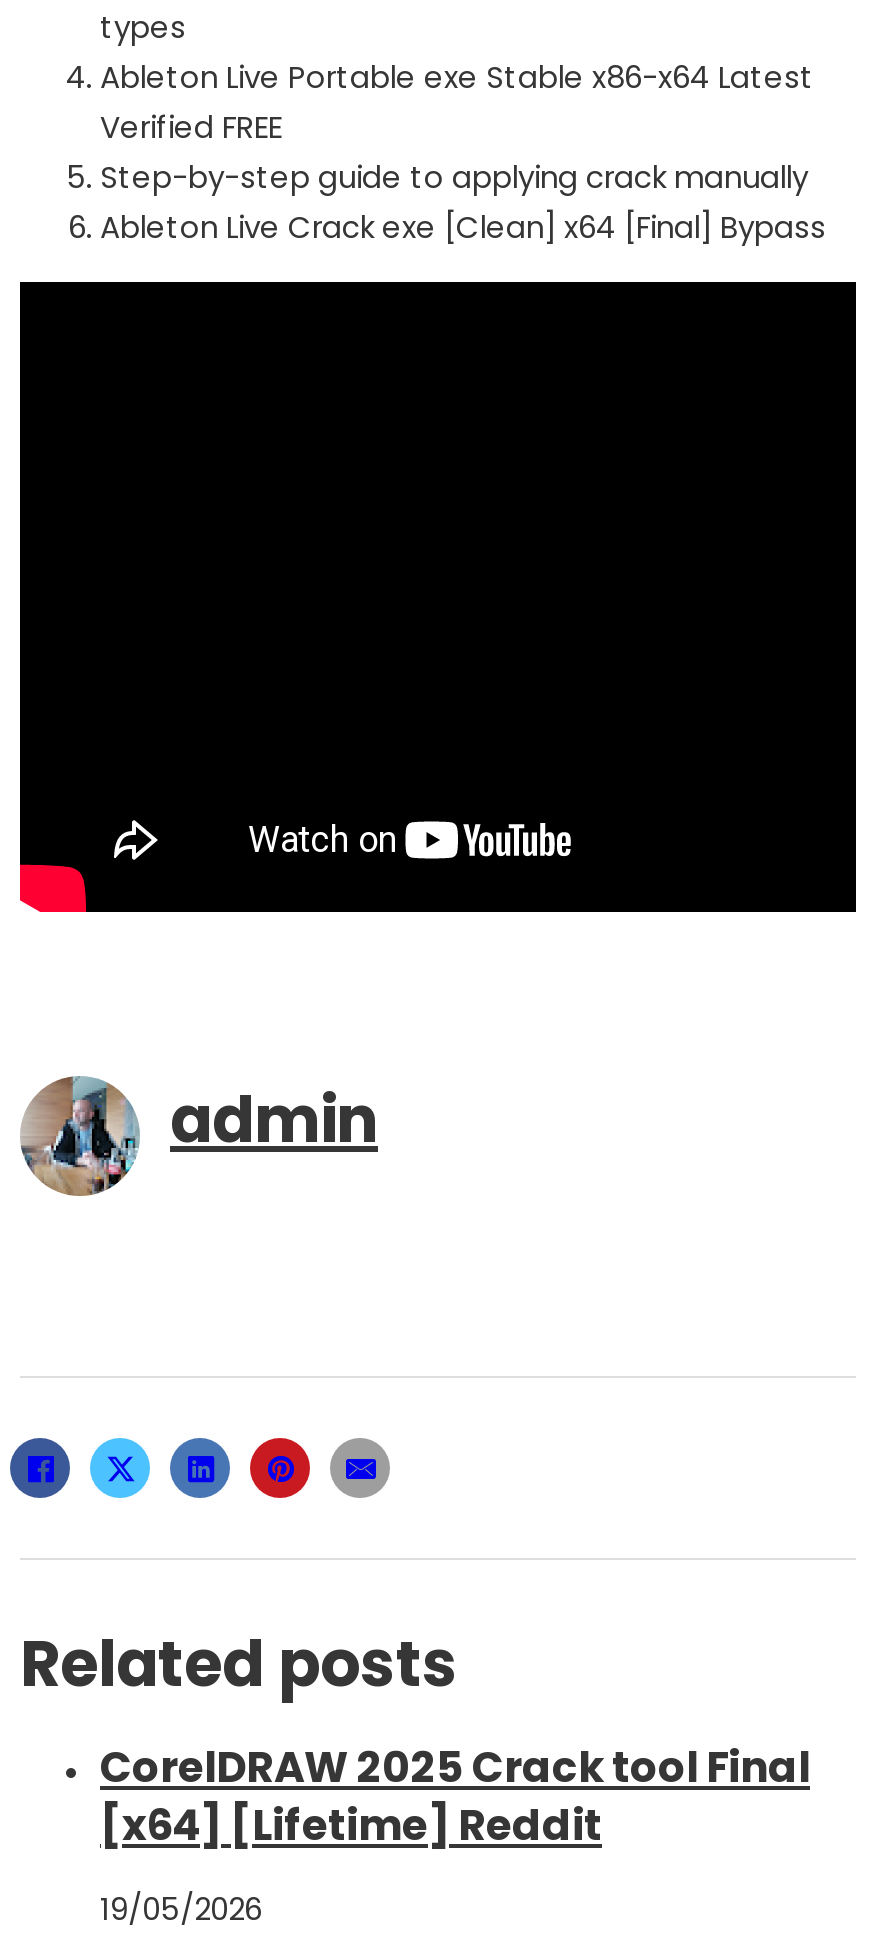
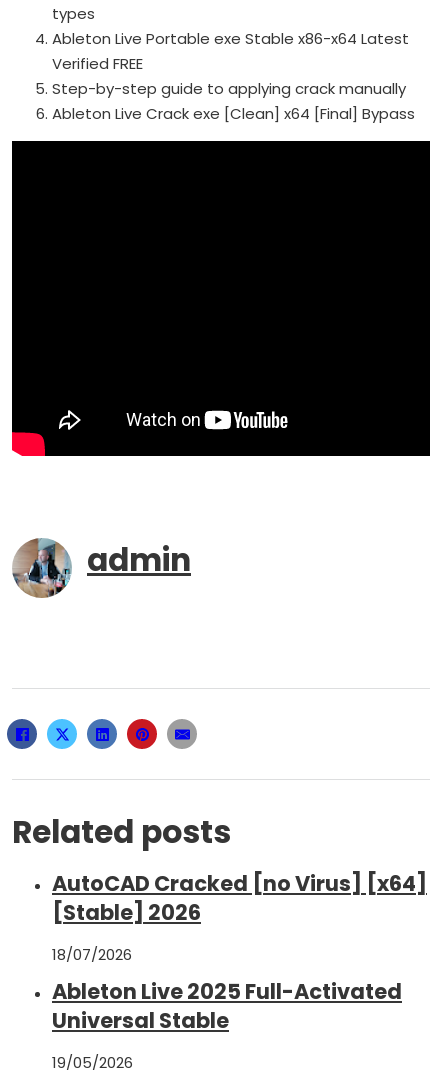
[100,1738,810,1854] CorelDRAW 2025 Crack tool Final | [x64] [Lifetime] Reddit -> [52,869,427,1035] AutoCAD Cracked [no Virus] [x64] | [Stable] 2026 | 18/07/2026 | Ableton Live 2025 Full-Activated | Universal Stable

